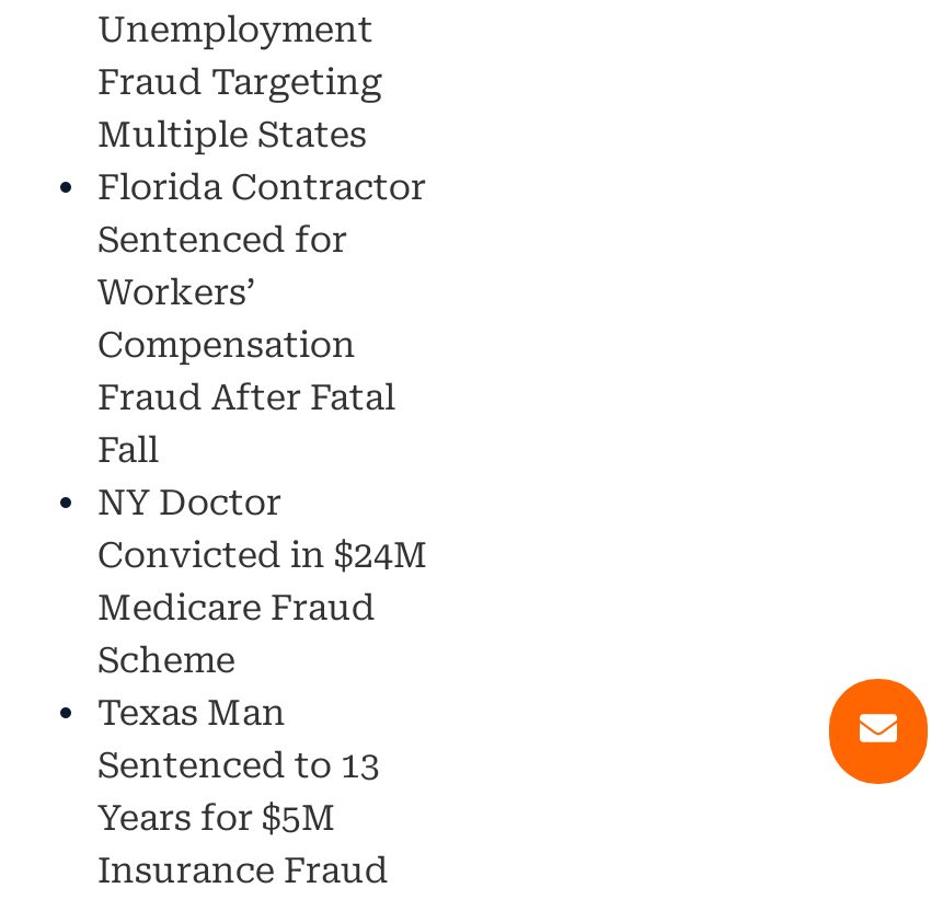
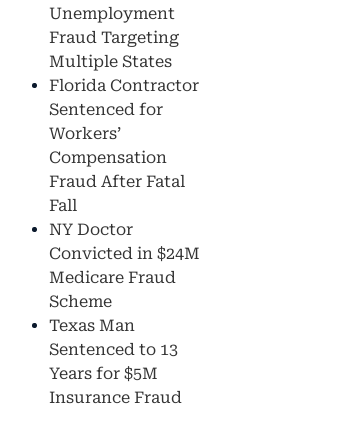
[827,677,930,786] [image] -> none

